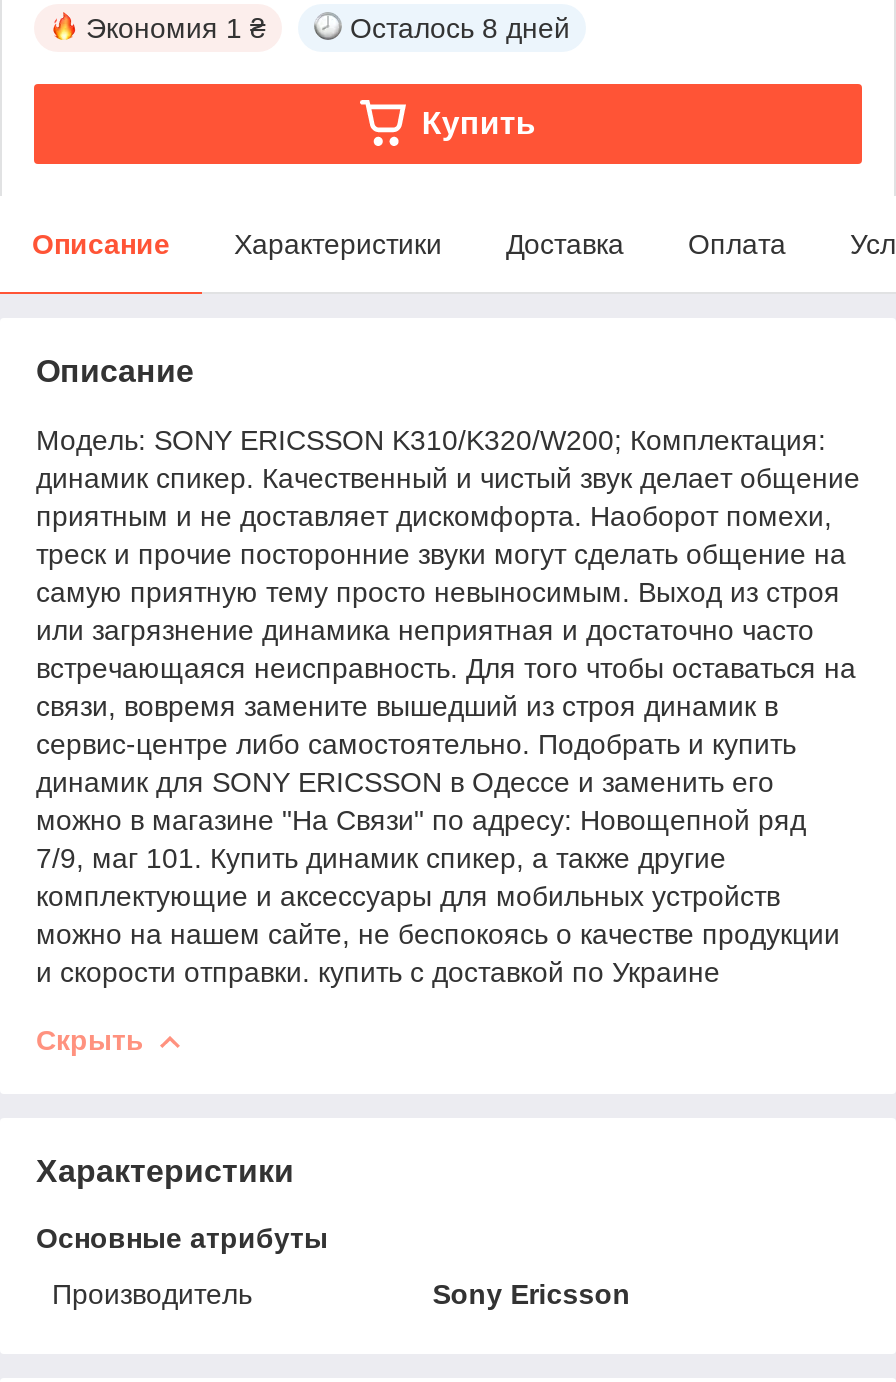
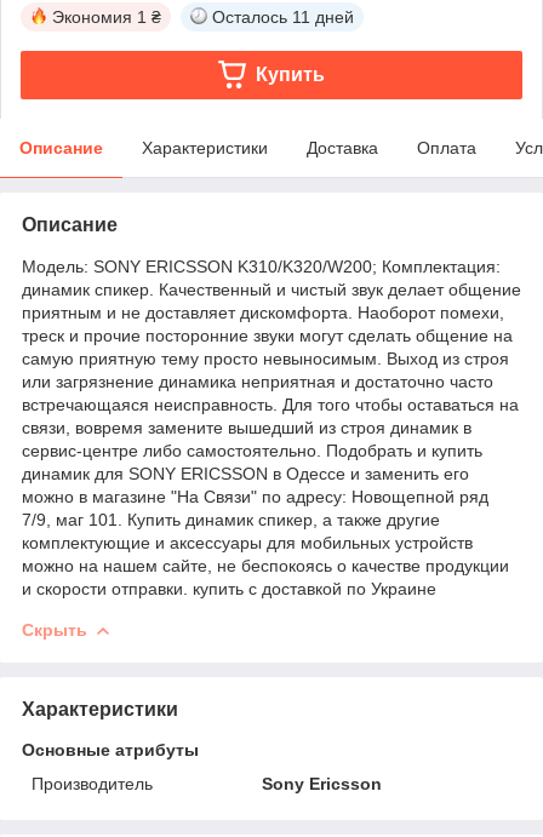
[350,12,570,44] Осталось 8 дней -> [212,7,354,26] Осталось 11 дней

